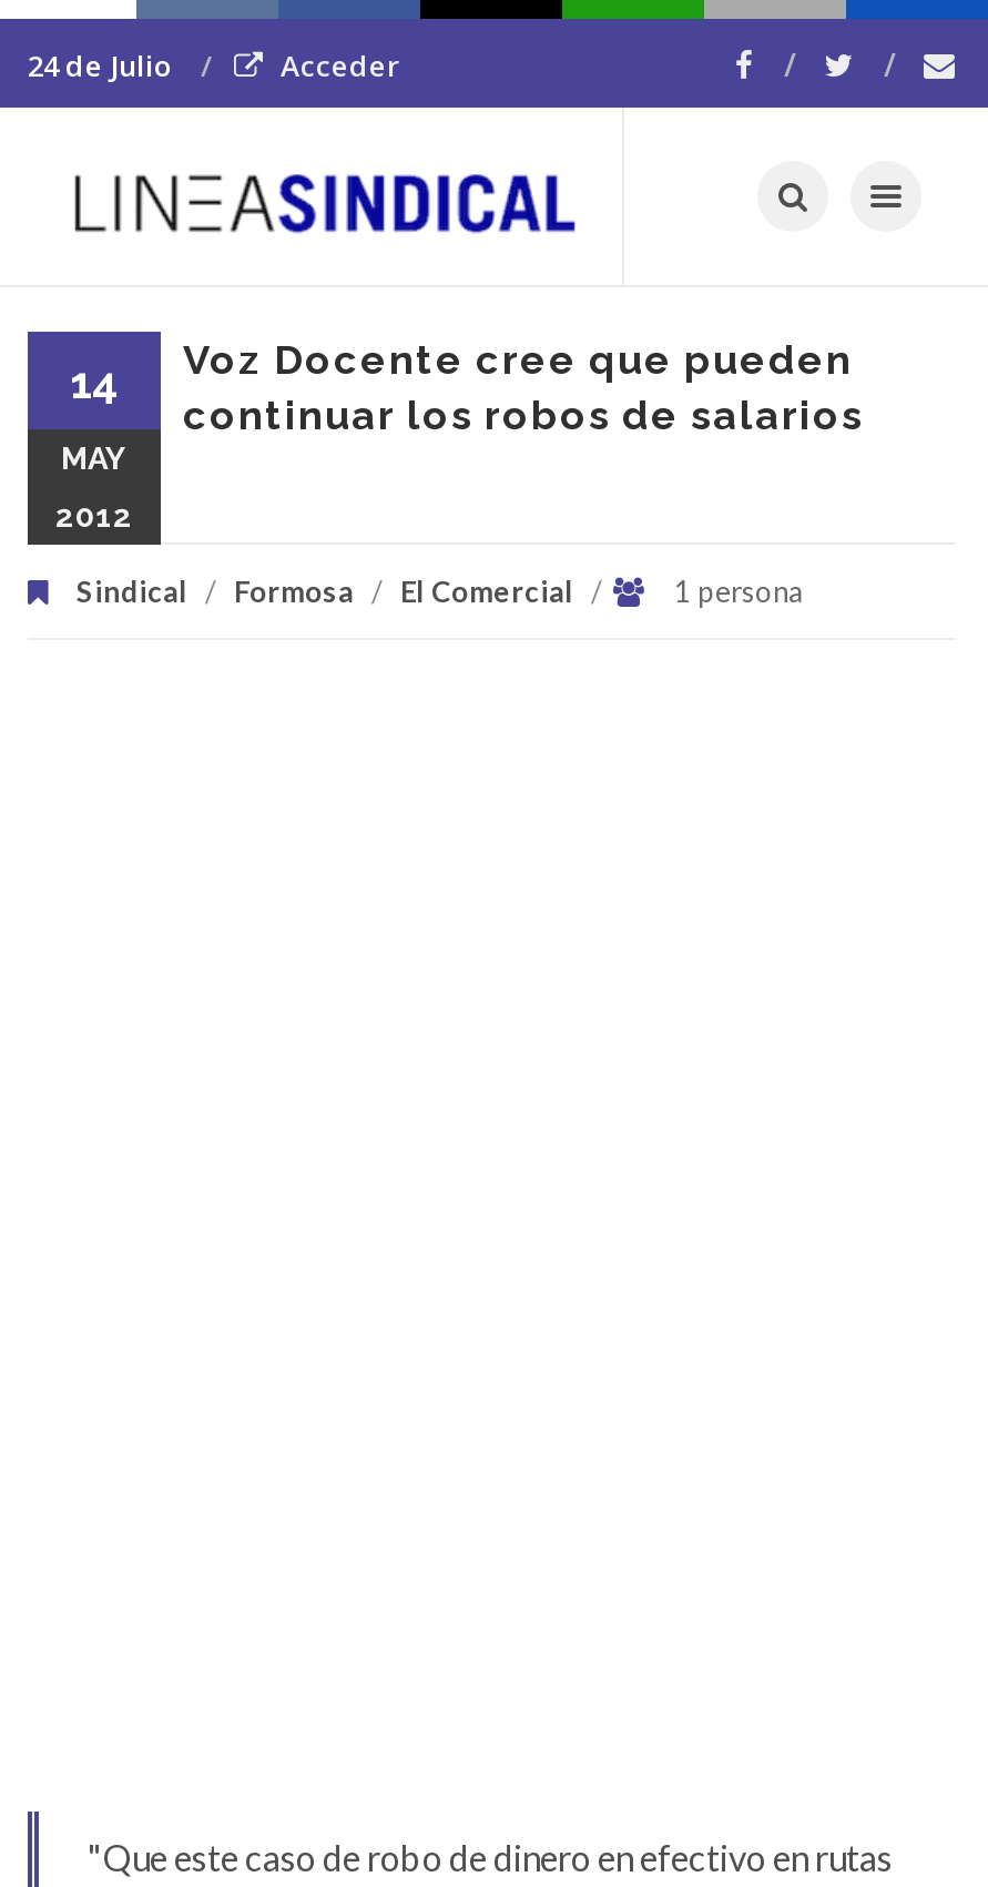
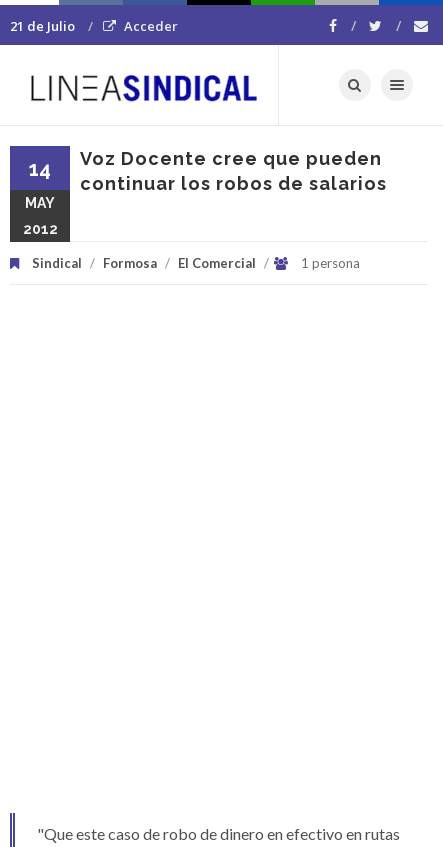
[28,45,179,85] 24 de Julio -> [10,17,78,35] 21 de Julio

